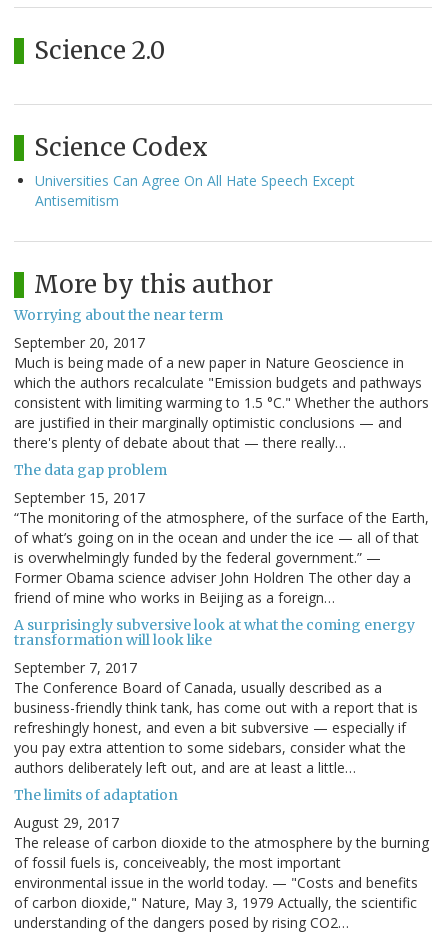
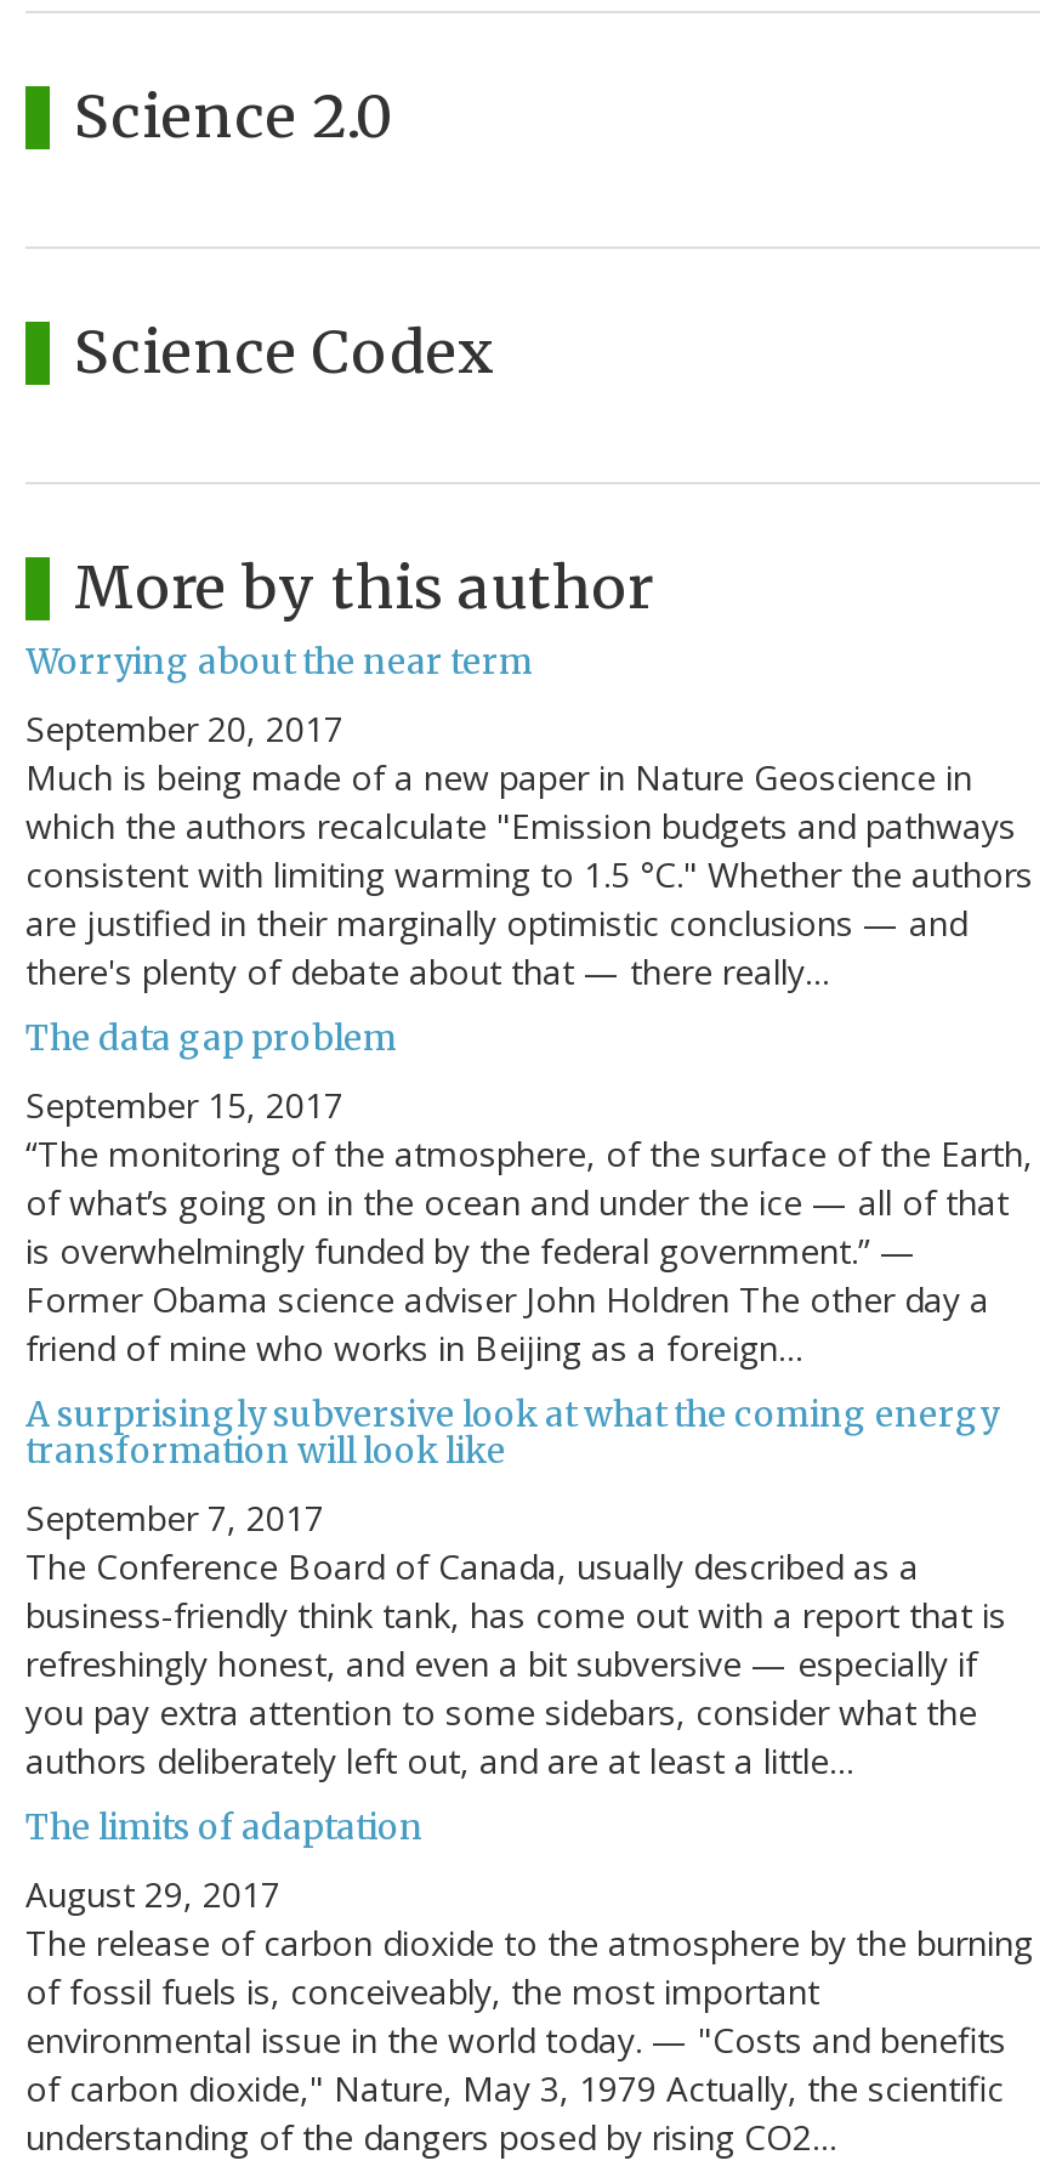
[35,171,355,210] Universities Can Agree On All Hate Speech Except | Antisemitism -> none

